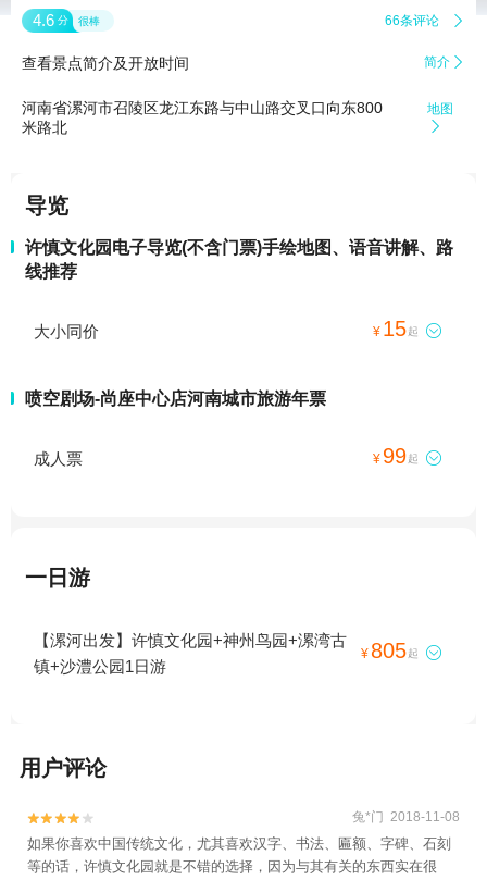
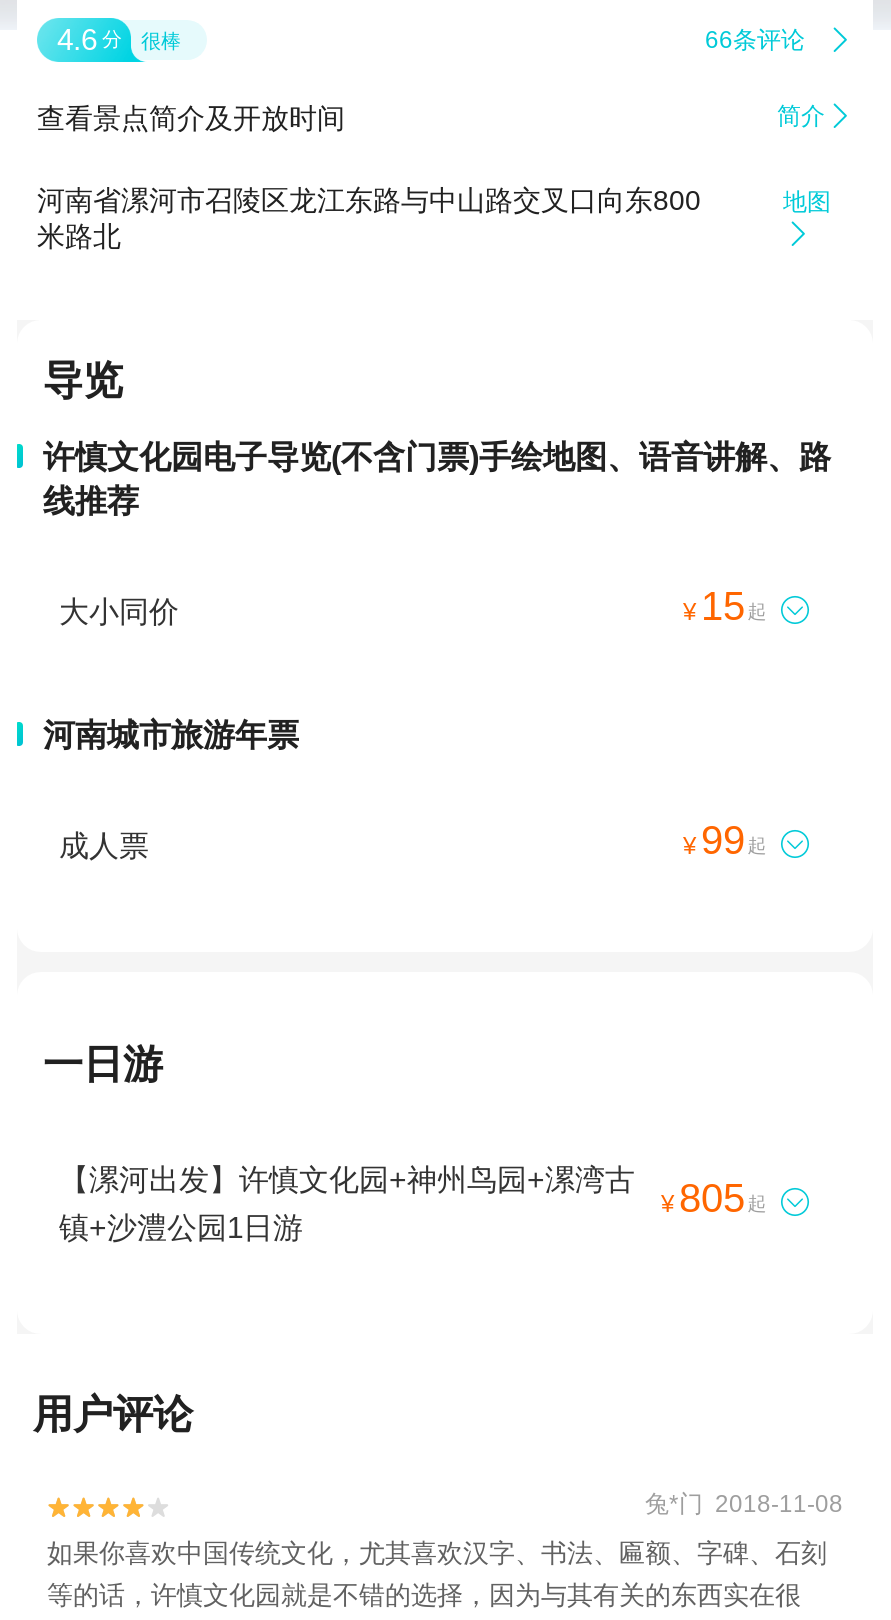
[25,390,326,408] 喷空剧场-尚座中心店河南城市旅游年票 -> [43,719,299,753] 河南城市旅游年票

